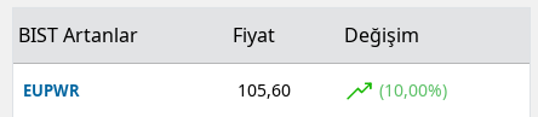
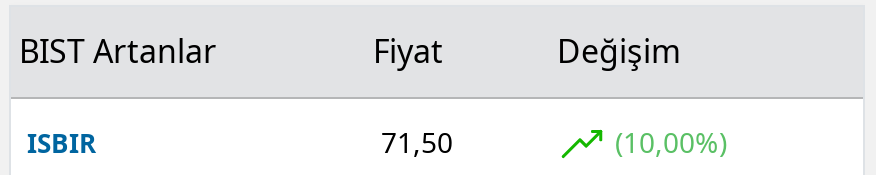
[23,78,291,101] EUPWR | 105,60 -> [27,123,453,161] ISBIR | 71,50

